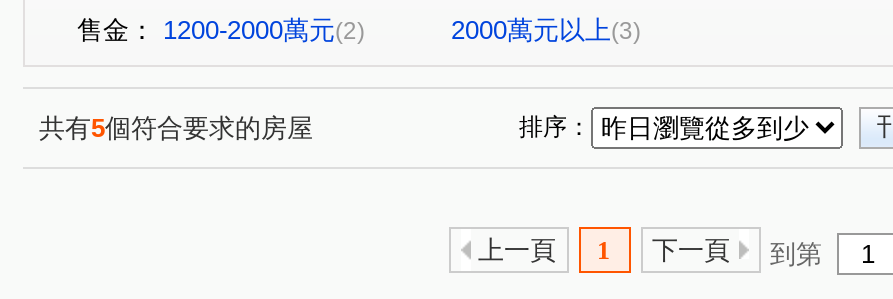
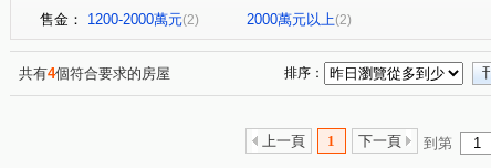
[451,15,641,45] 2000萬元以上(3) -> [247,11,352,28] 2000萬元以上(2)
[39,113,313,143] 共有5個符合要求的房屋 -> [19,65,170,82] 共有4個符合要求的房屋

